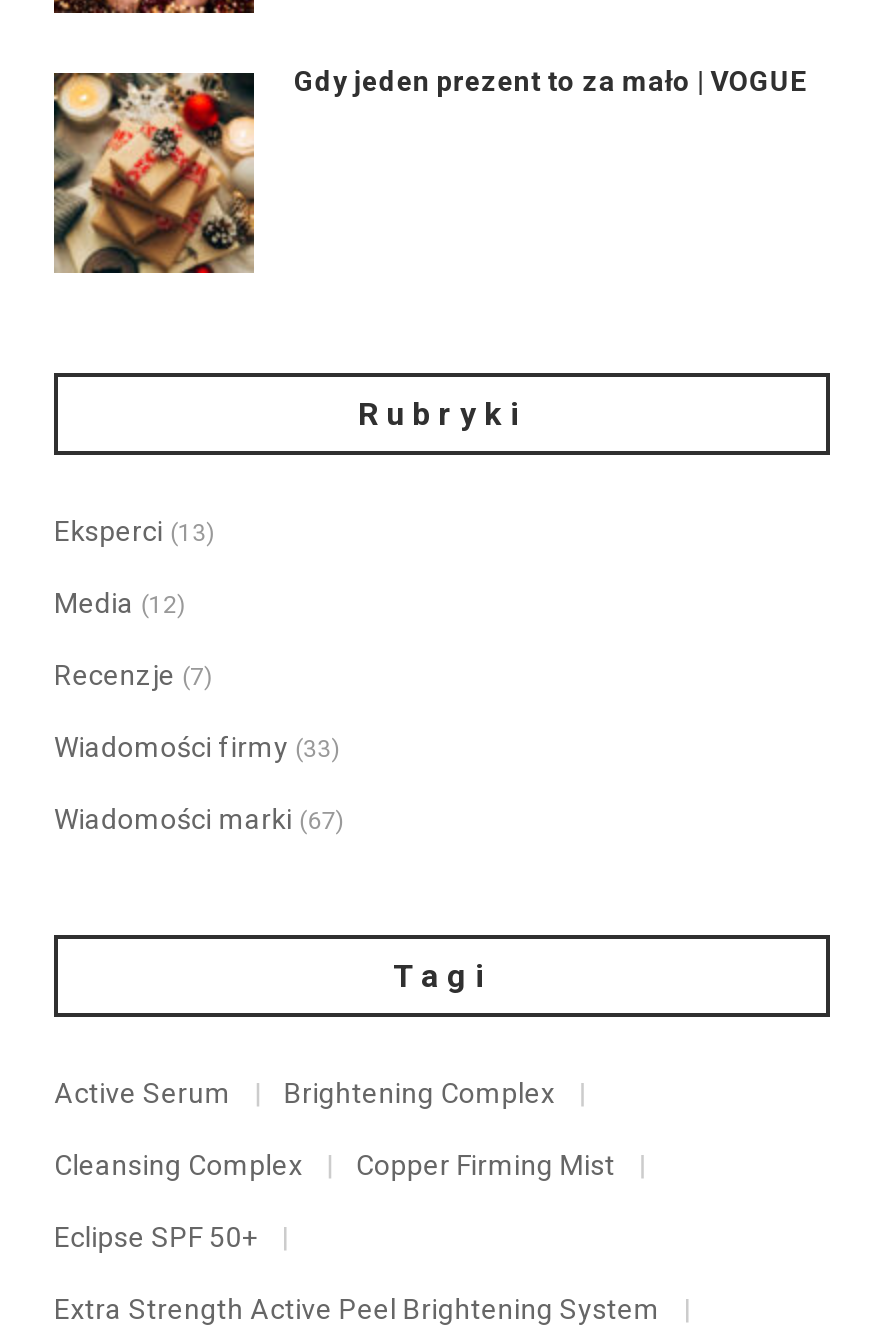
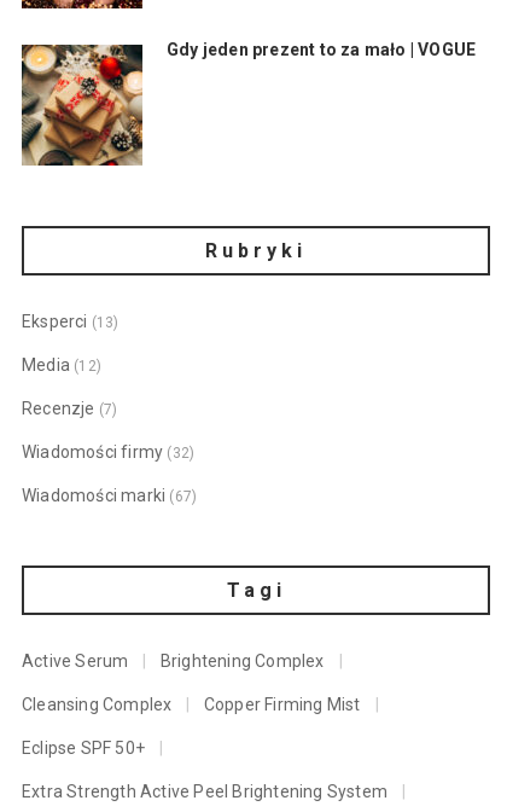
[54,731,340,763] Wiadomości firmy (33) -> [22,442,195,461] Wiadomości firmy (32)

